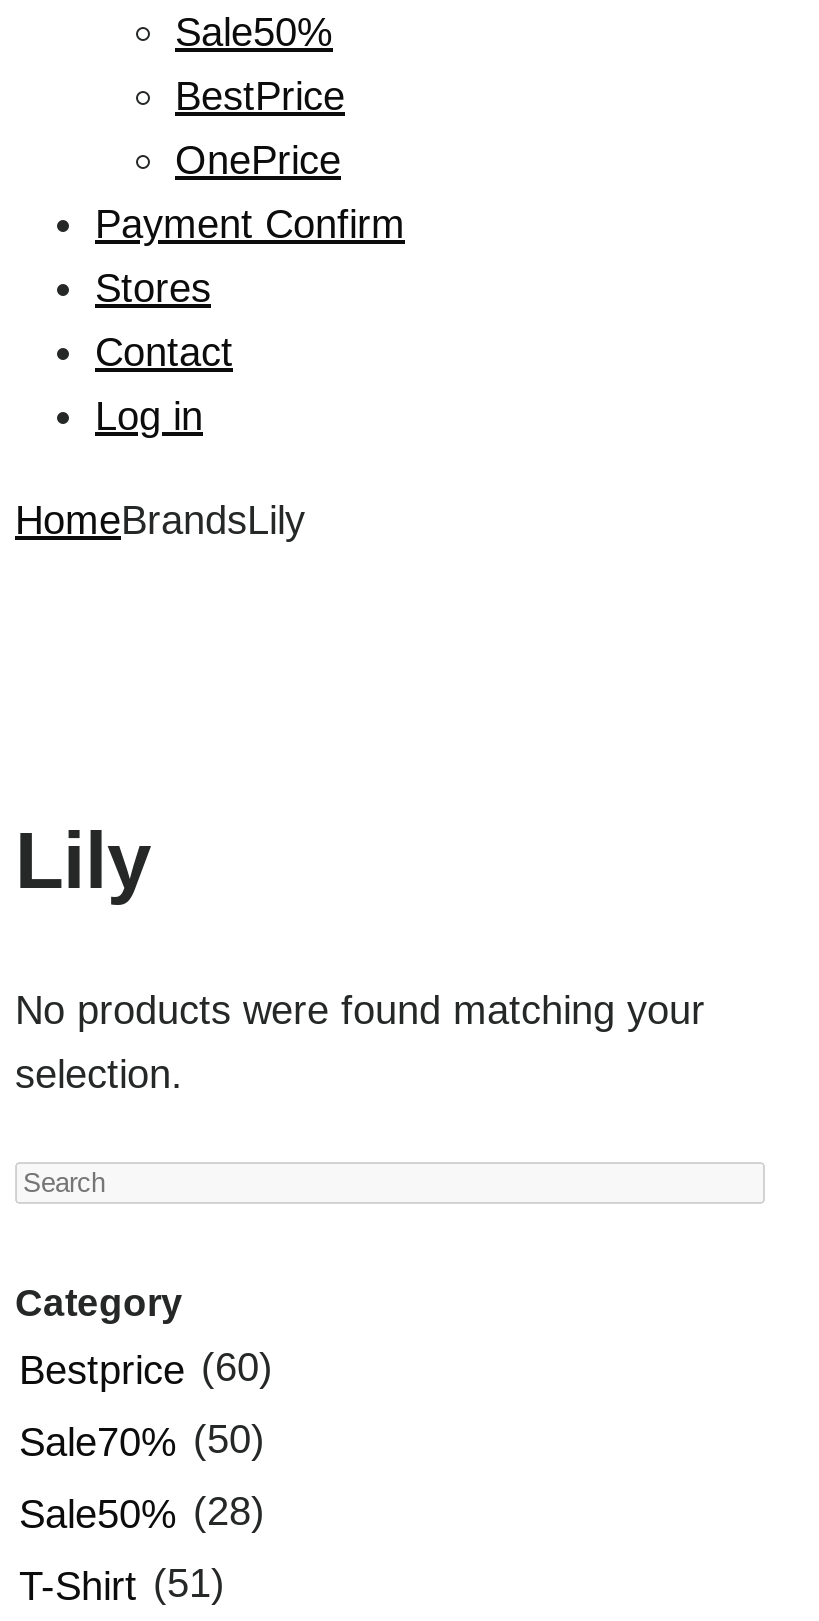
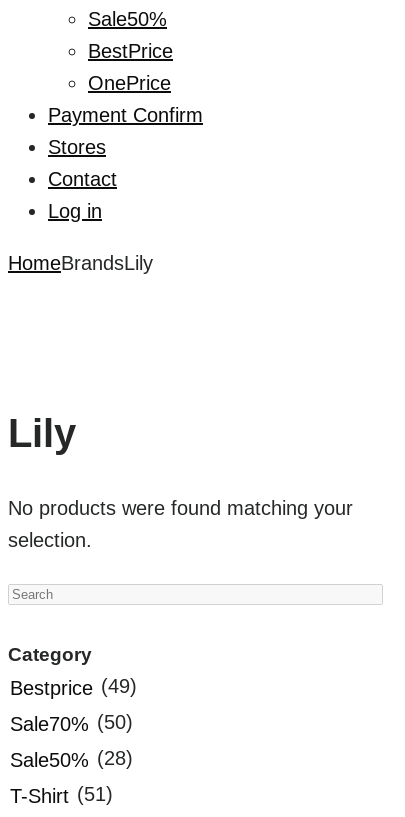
[19,1345,273,1393] Bestprice (60) -> [10,676,137,699] Bestprice (49)

